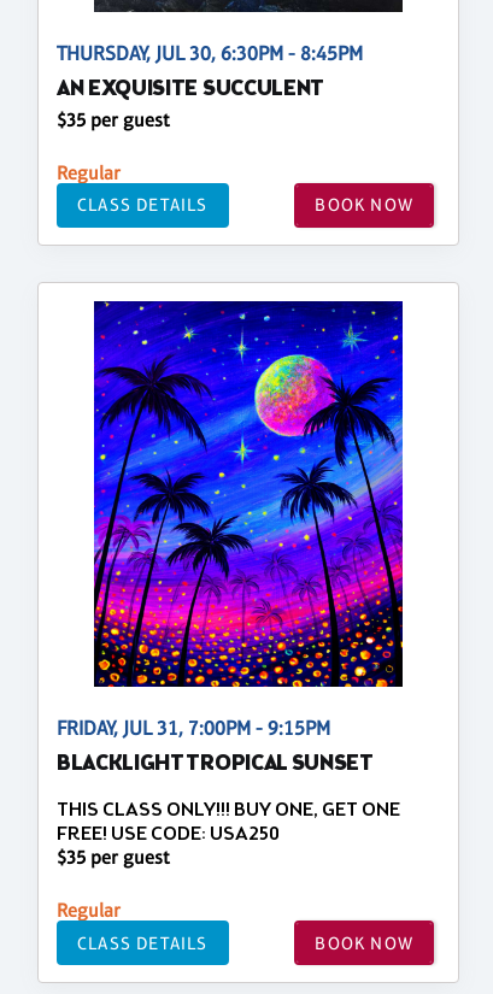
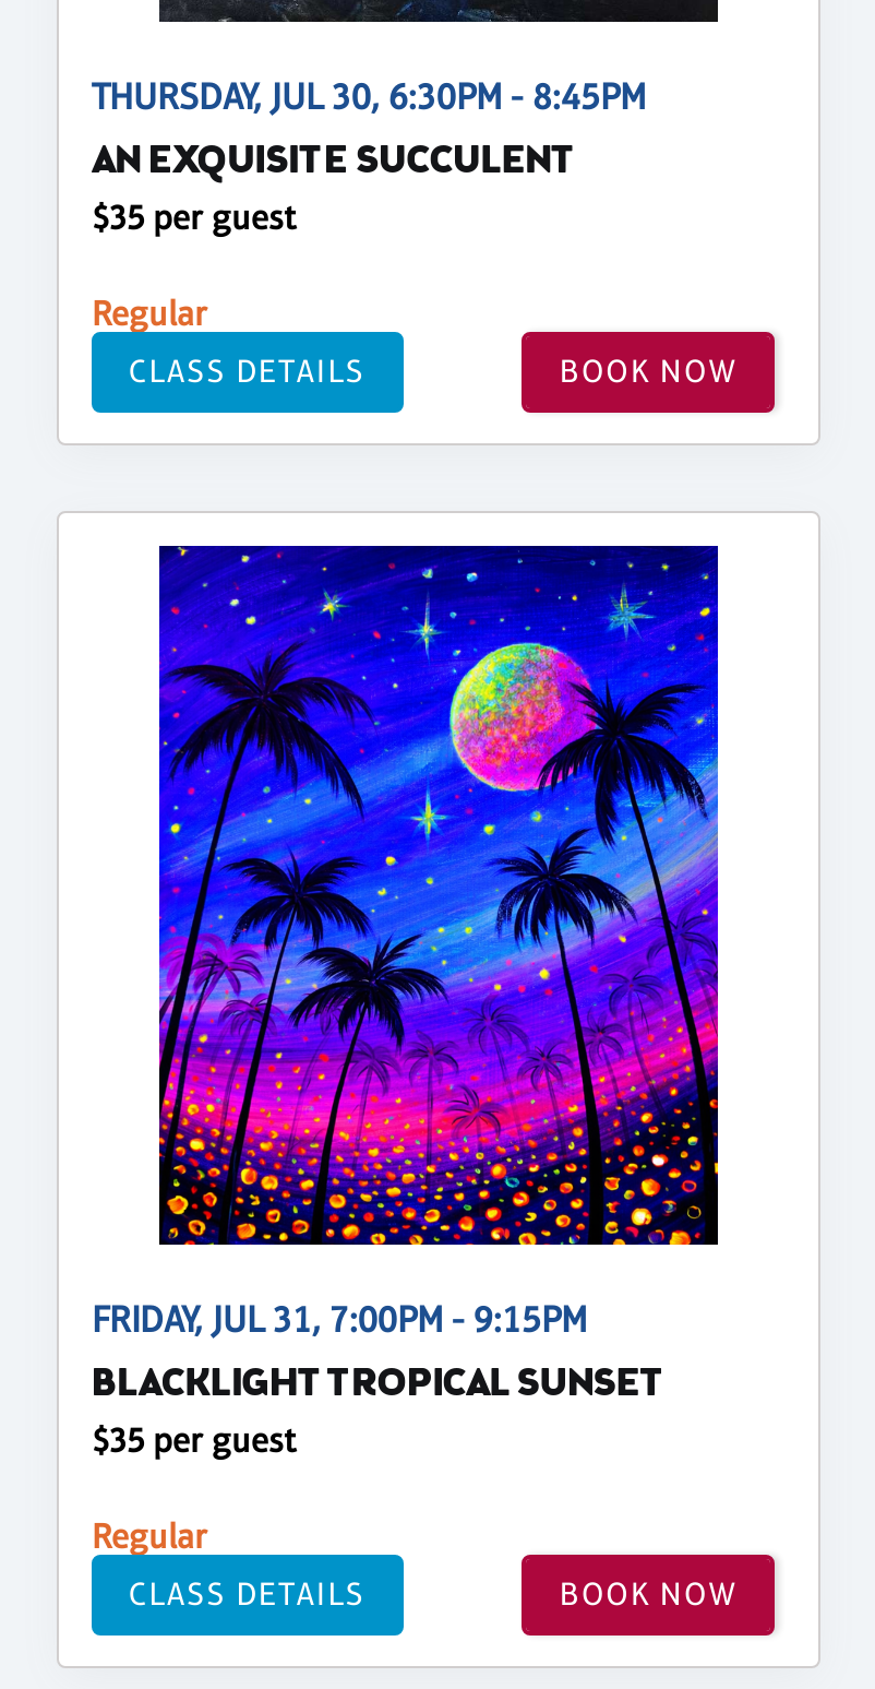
[57,797,400,847] THIS CLASS ONLY!!! BUY ONE, GET ONE | FREE! USE CODE: USA250 -> none

